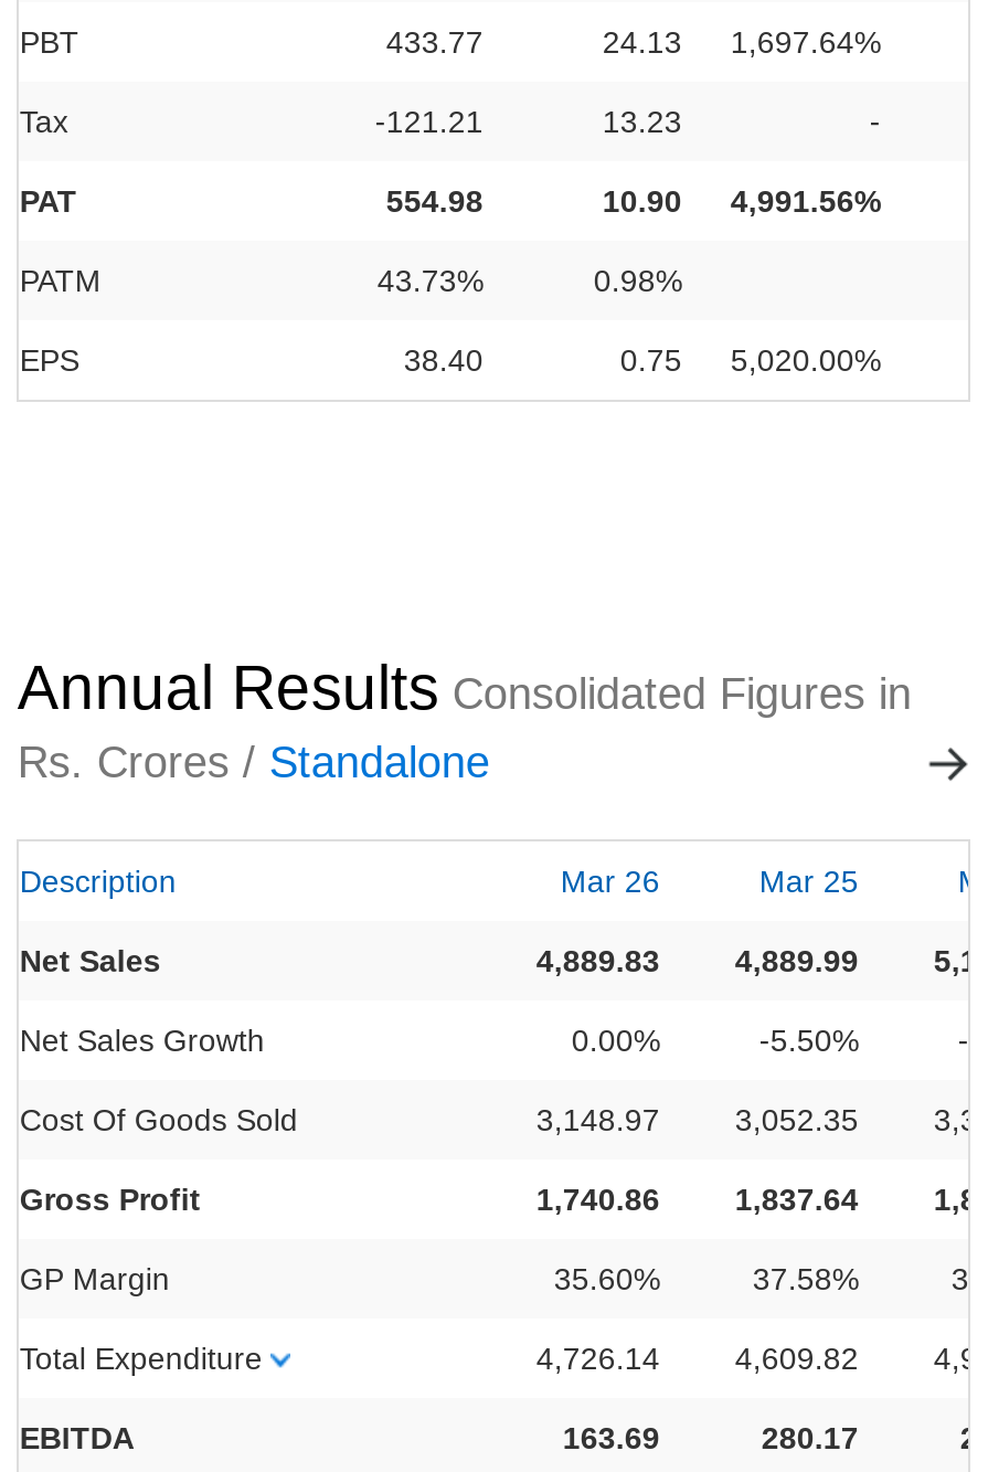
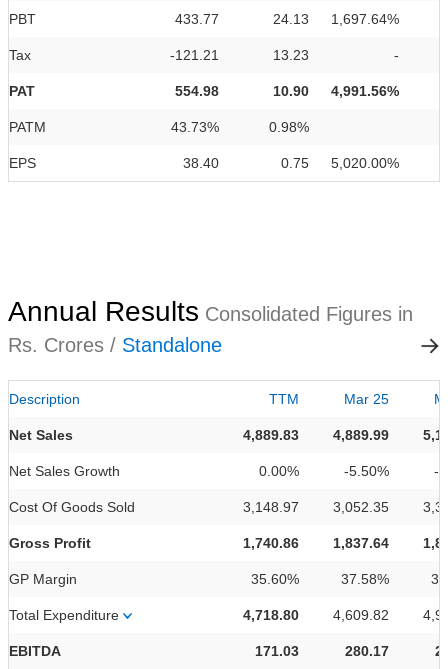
[561,864,660,899] Mar 26 -> [269,391,299,407] TTM
[536,1341,660,1376] 4,726.14 -> [243,607,299,623] 4,718.80
[563,1420,660,1455] 163.69 -> [255,643,299,659] 171.03

